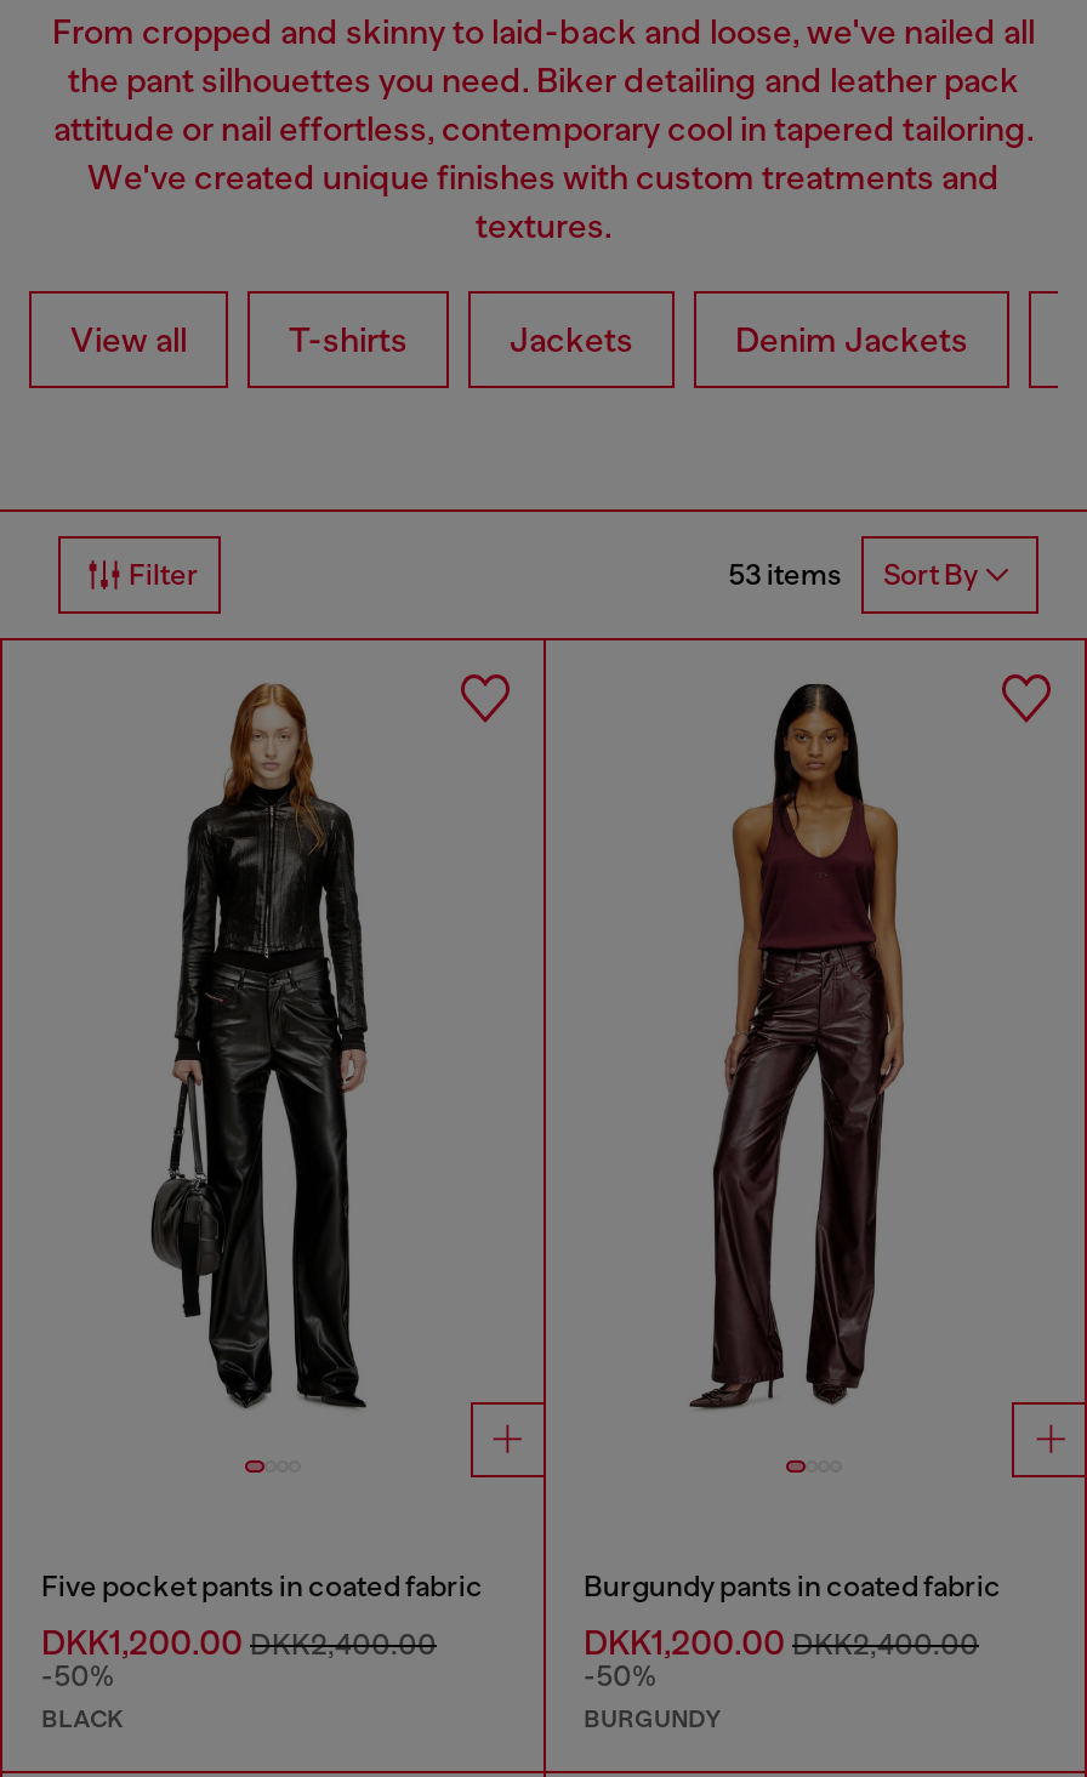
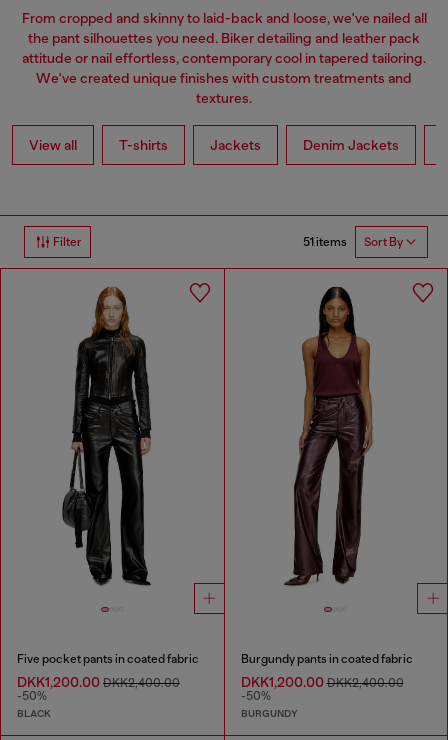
[728,558,978,593] 53 items Sort By -> [303,235,403,249] 51 items Sort By

